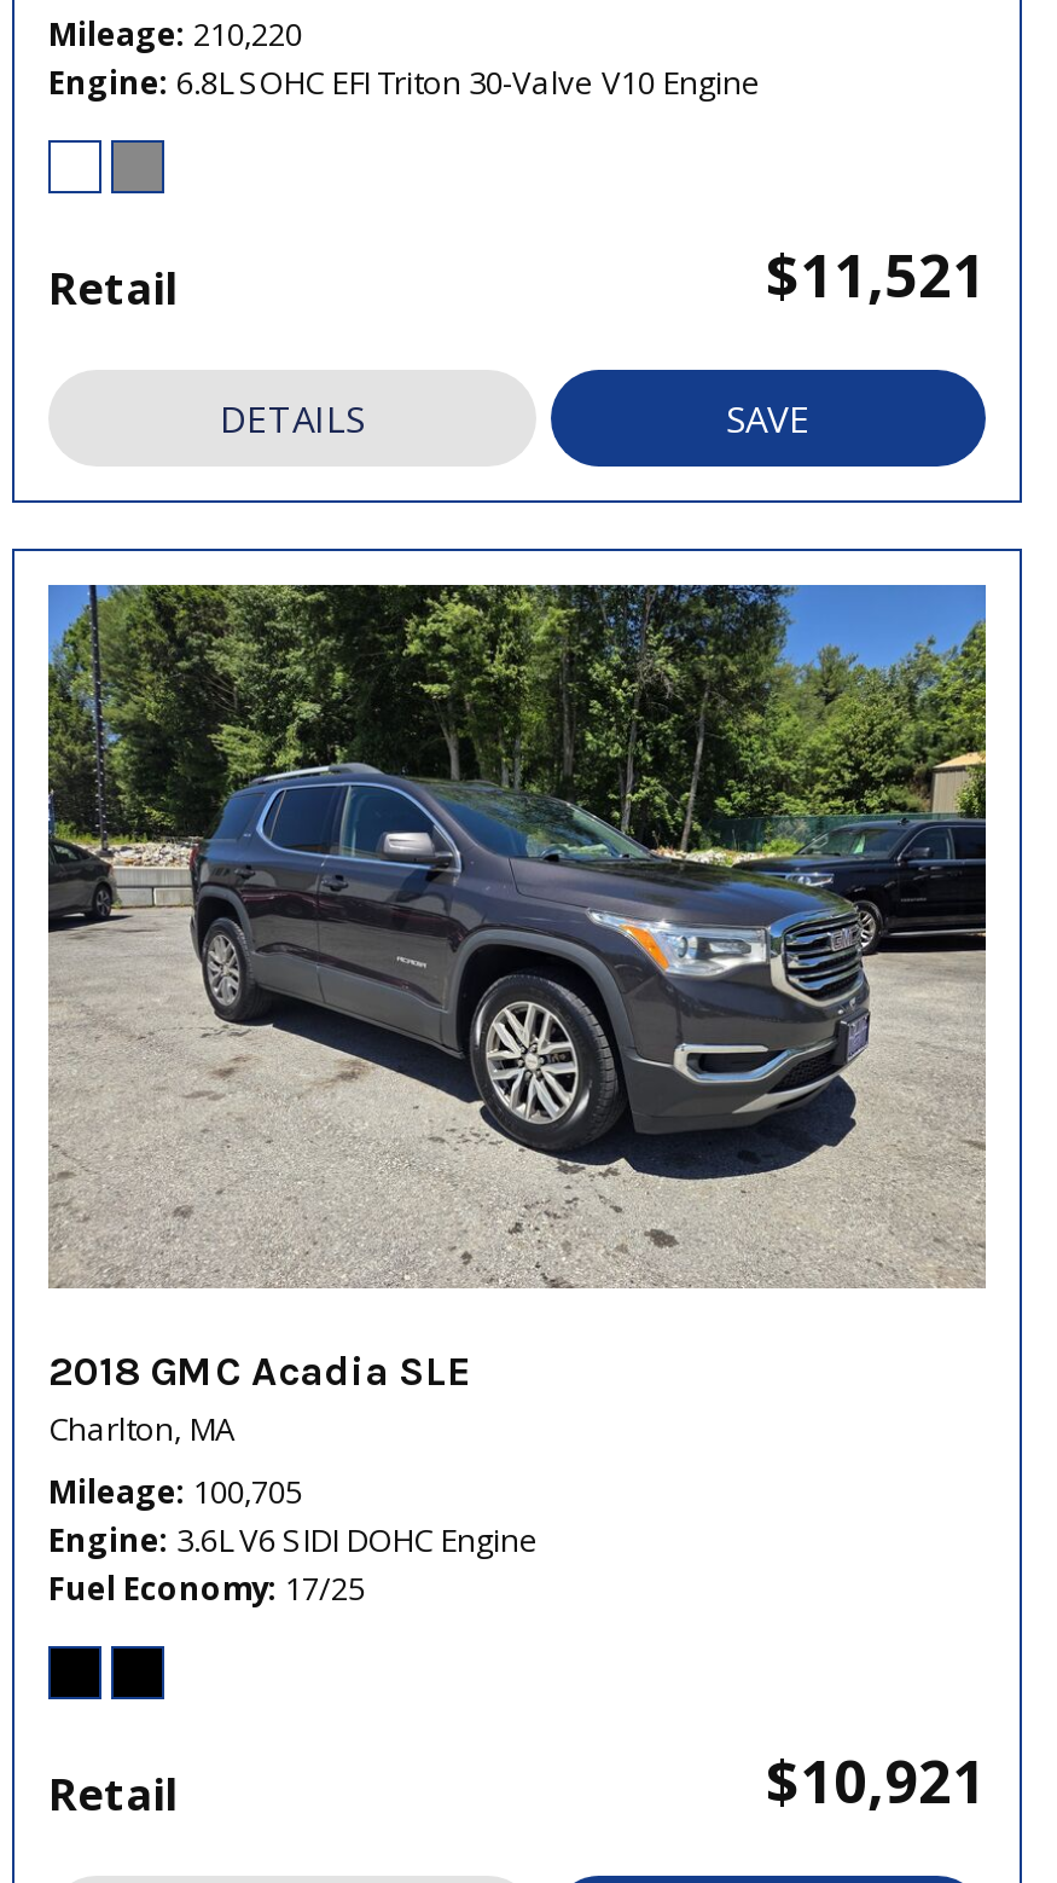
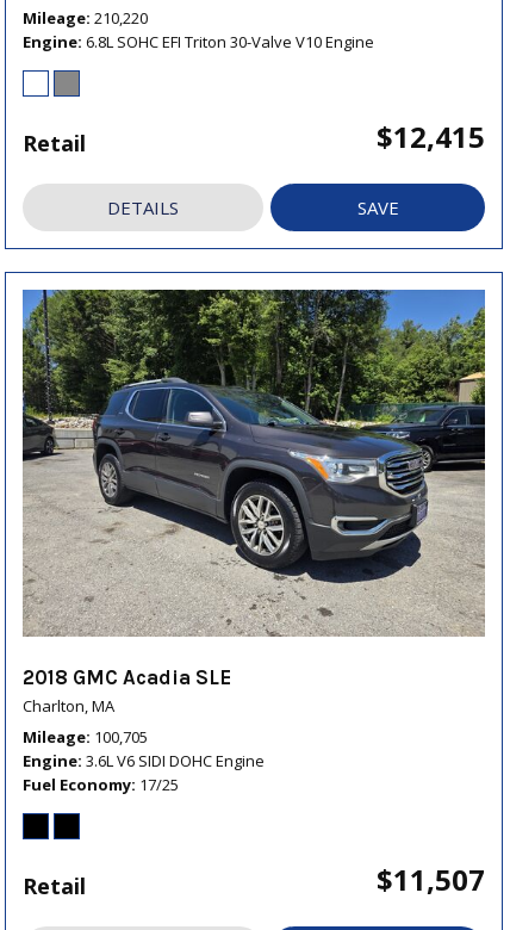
[766,234,986,314] $11,521 -> [377,117,485,156] $12,415
[766,1740,986,1820] $10,921 -> [377,860,485,899] $11,507

